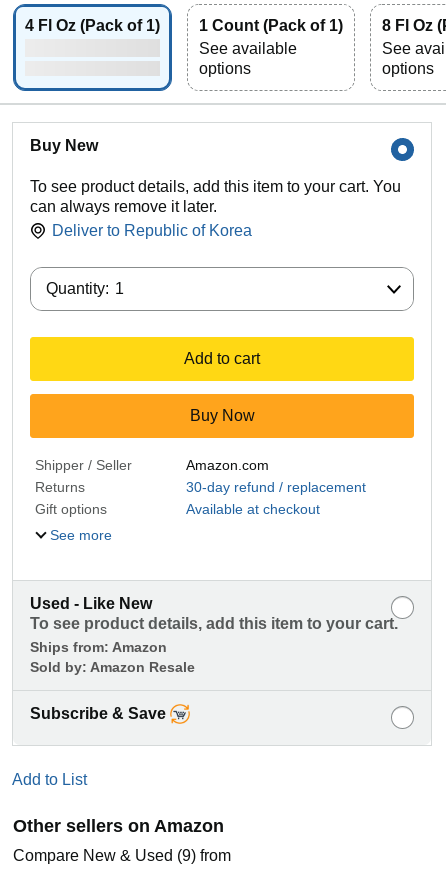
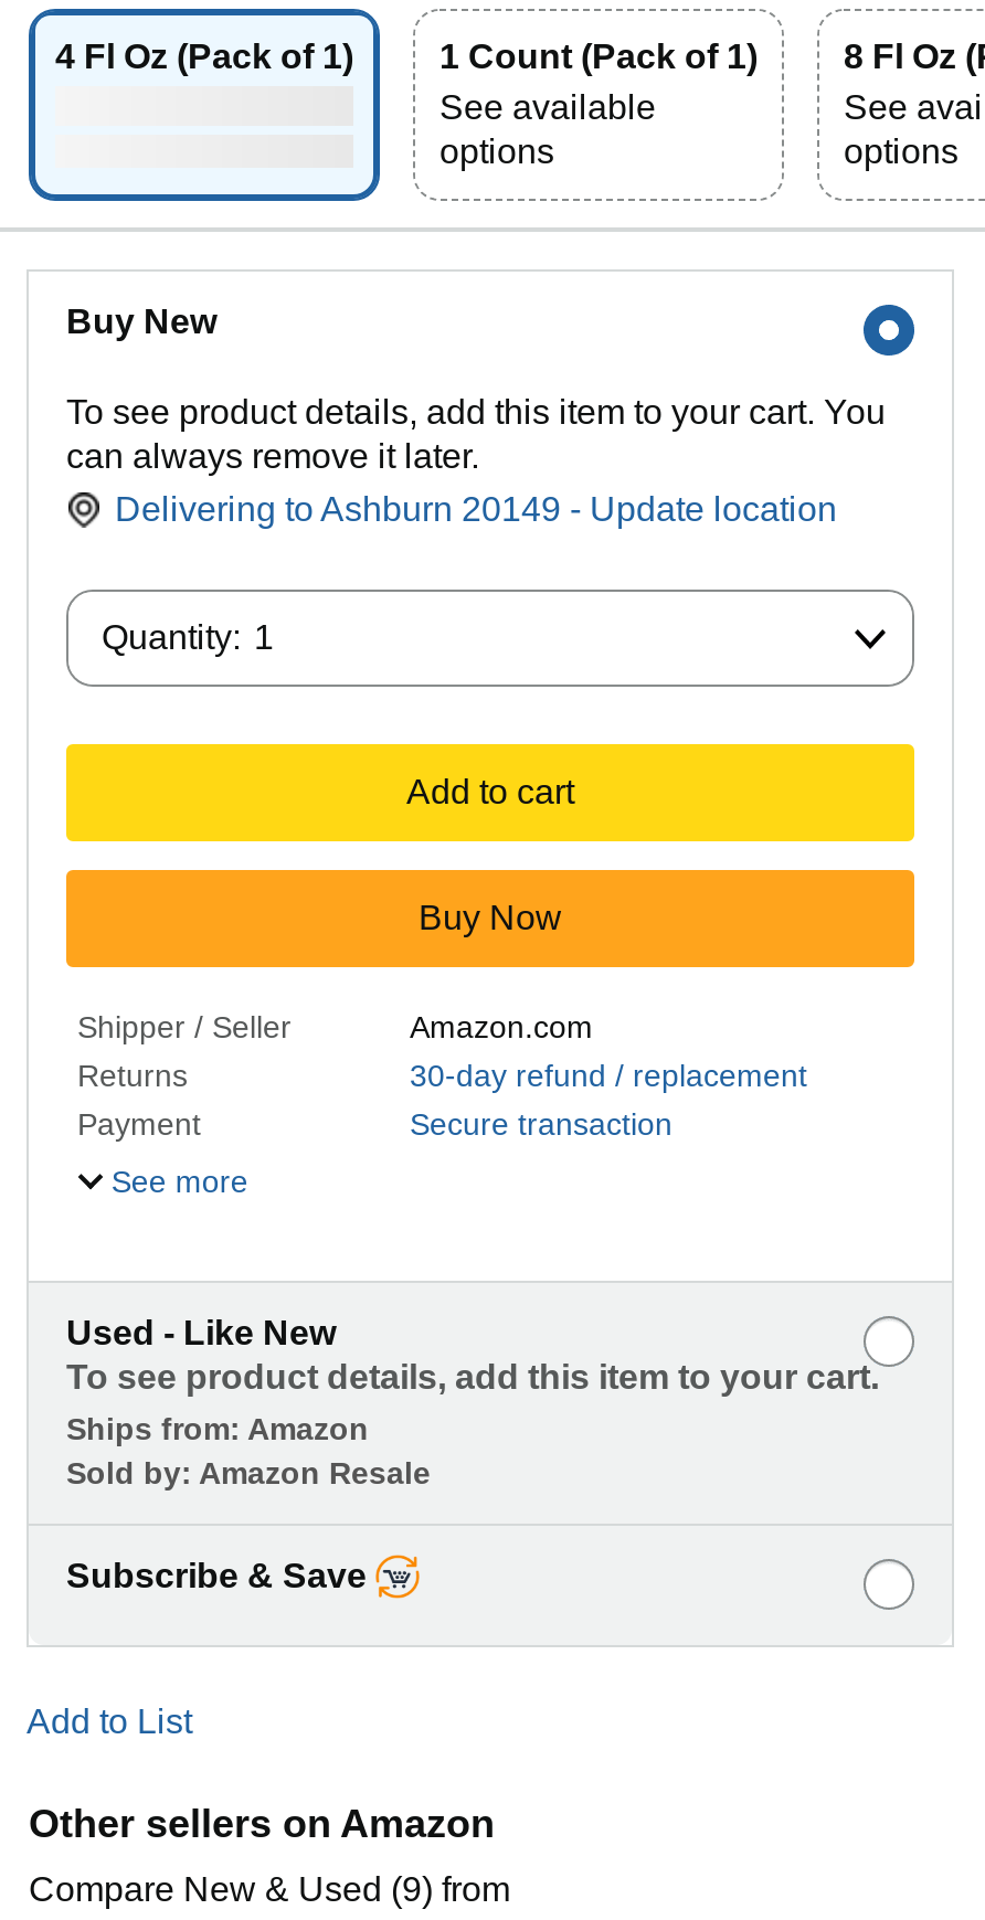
[52,222,252,239] Deliver to Republic of Korea -> [115,490,837,528] Delivering to Ashburn 20149 - Update location
[35,501,319,517] Gift options | Available at checkout -> [77,1107,672,1142] Payment | Secure transaction

